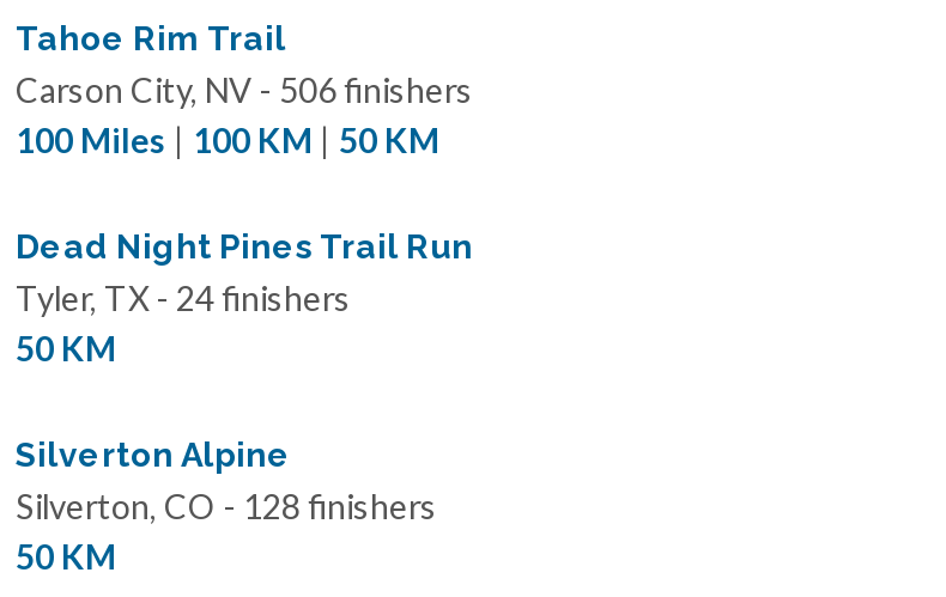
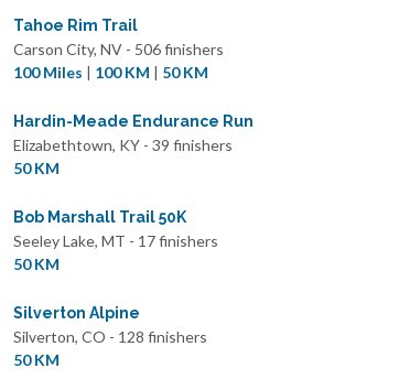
[16,227,473,318] Dead Night Pines Trail Run | Tyler, TX - 24 finishers -> [13,112,254,250] Hardin-Meade Endurance Run | Elizabethtown, KY - 39 finishers | 50 KM | Bob Marshall Trail 50K | Seeley Lake, MT - 17 finishers

